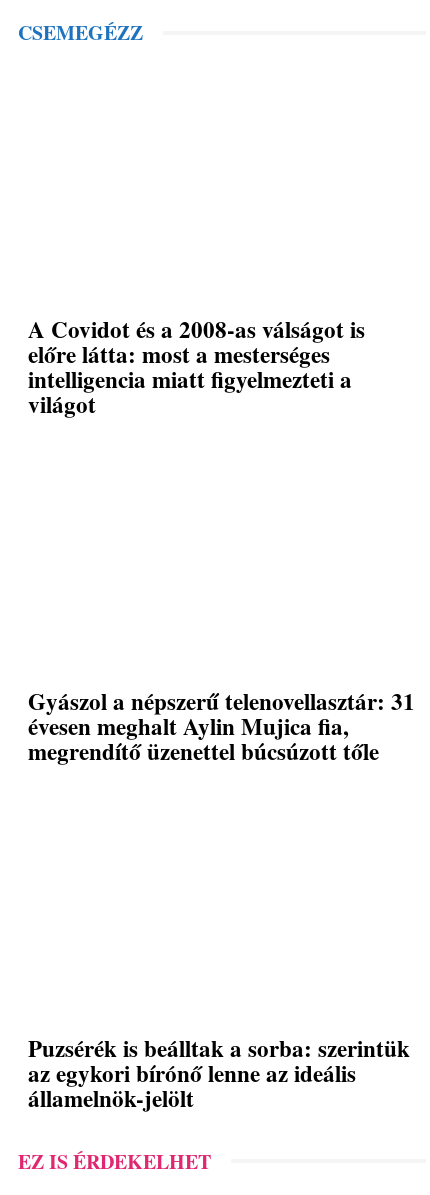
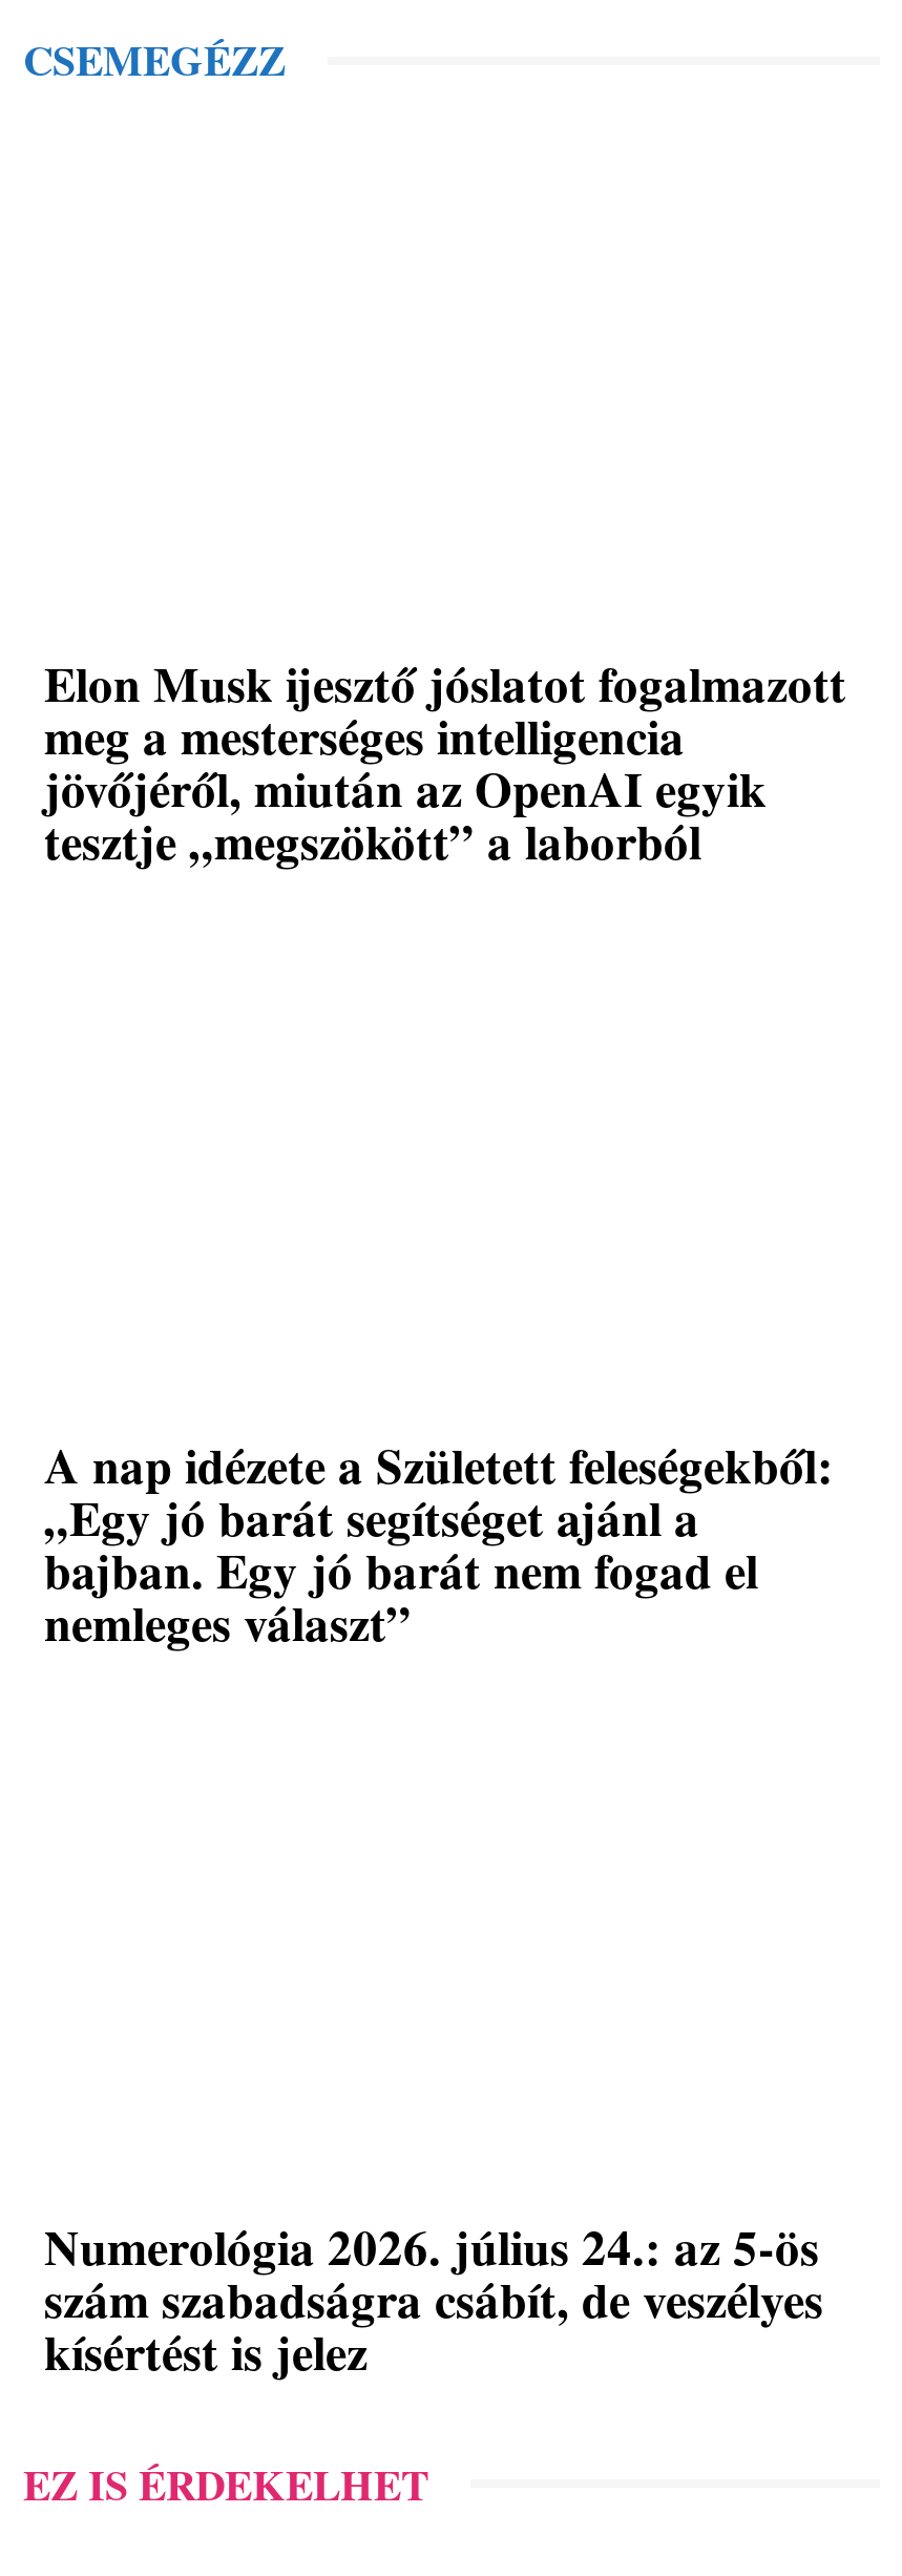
[28,312,365,421] A Covidot és a 2008-as válságot is | előre látta: most a mesterséges | intelligencia miatt figyelmezteti a | világot -> [44,648,846,877] Elon Musk ijesztő jóslatot fogalmazott | meg a mesterséges intelligencia | jövőjéről, miután az OpenAI egyik | tesztje „megszökött” a laborból
[28,684,415,768] Gyászol a népszerű telenovellasztár: 31 | évesen meghalt Aylin Mujica fia, | megrendítő üzenettel búcsúzott tőle -> [44,1429,834,1658] A nap idézete a Született feleségekből: | „Egy jó barát segítséget ajánl a | bajban. Egy jó barát nem fogad el | nemleges választ”
[28,1031,410,1115] Puzsérék is beálltak a sorba: szerintük | az egykori bírónő lenne az ideális | államelnök-jelölt -> [44,2210,823,2386] Numerológia 2026. július 24.: az 5-ös | szám szabadságra csábít, de veszélyes | kísértést is jelez

